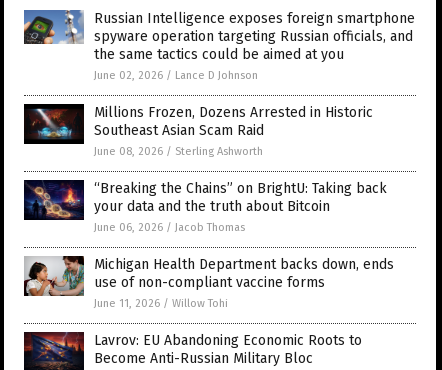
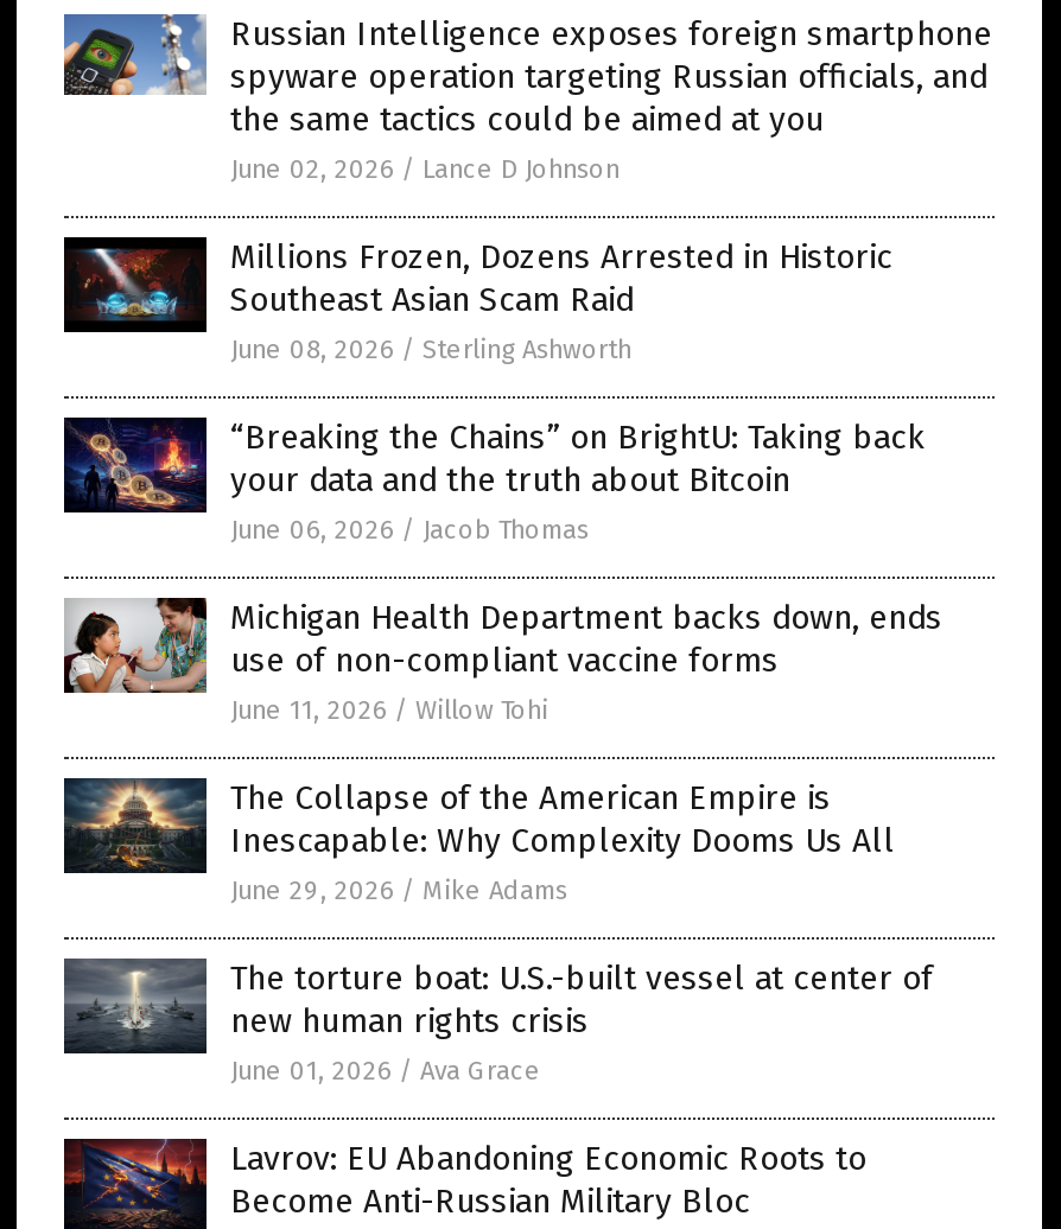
none -> [64,778,933,1087] [image] | The Collapse of the American Empire is | Inescapable: Why Complexity Dooms Us All | June 29, 2026 / Mike Adams | The torture boat: U.S.-built vessel at center of | new human rights crisis | June 01, 2026 / Ava Grace
none -> [64,959,197,1056] [image]

